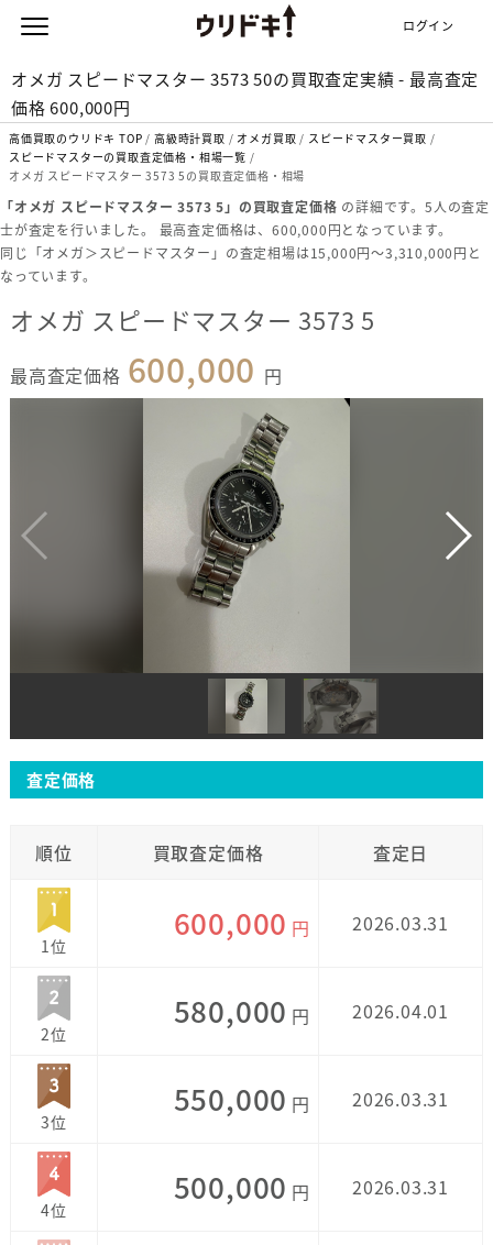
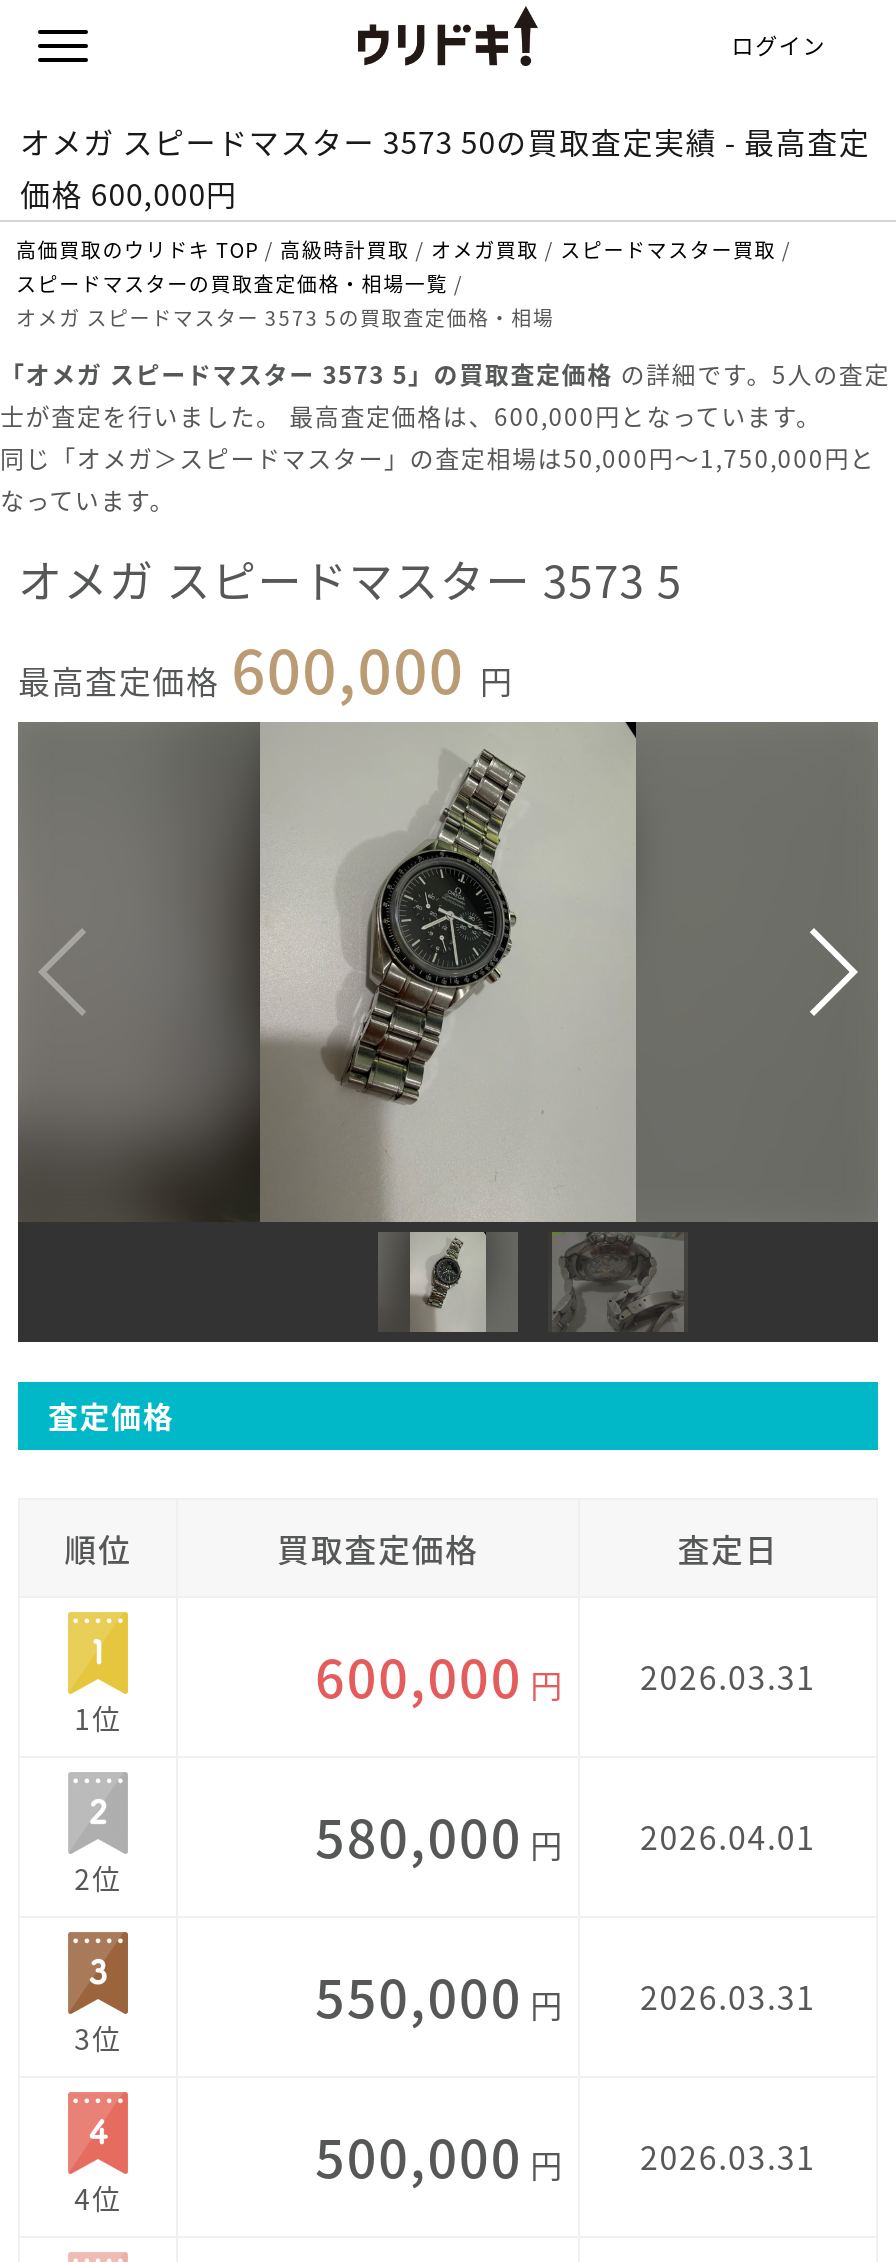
[0,243,482,263] 同じ「オメガ＞スピードマスター」の査定相場は15,000円〜3,310,000円と -> [0,440,876,476] 同じ「オメガ＞スピードマスター」の査定相場は50,000円〜1,750,000円と

